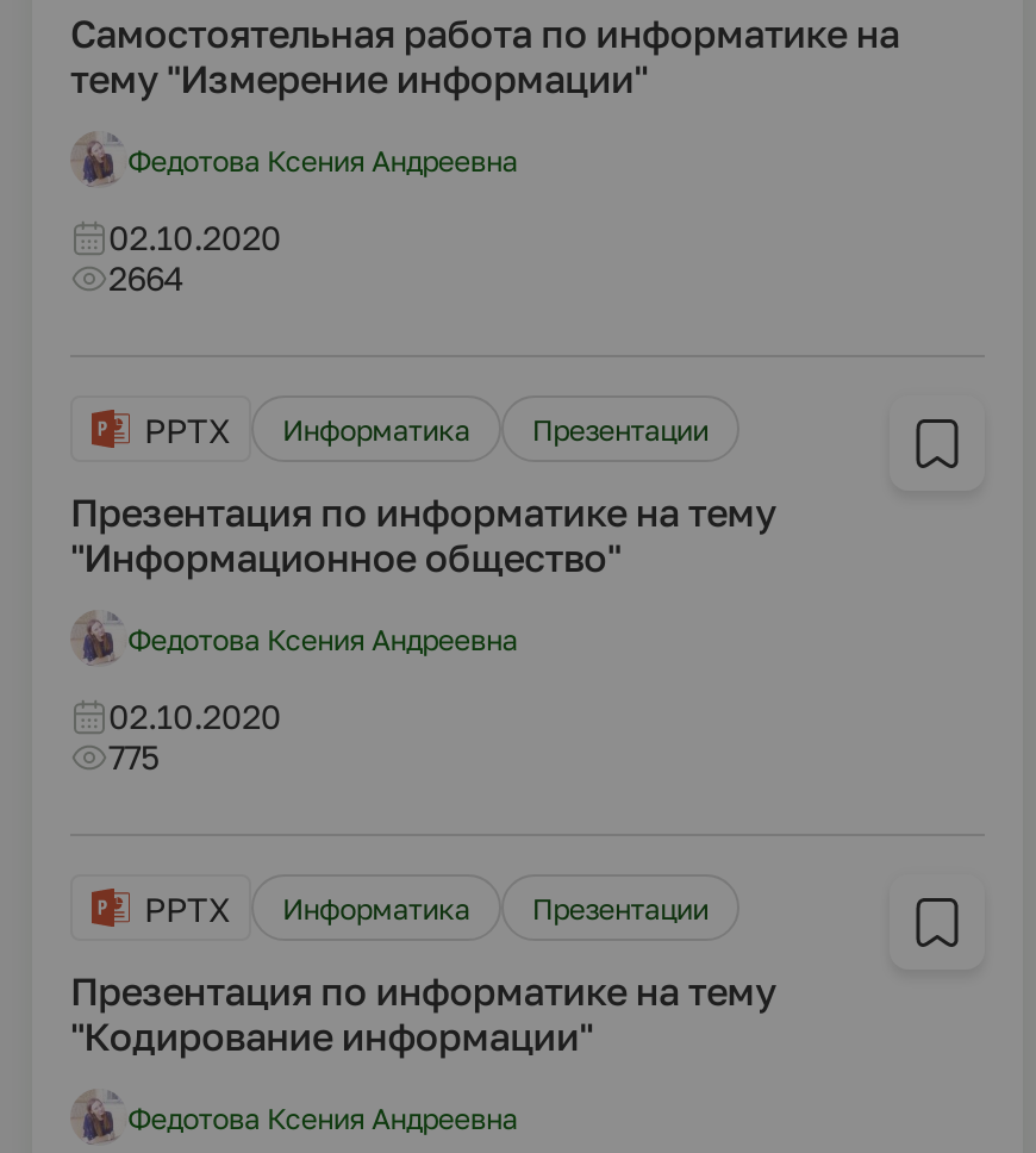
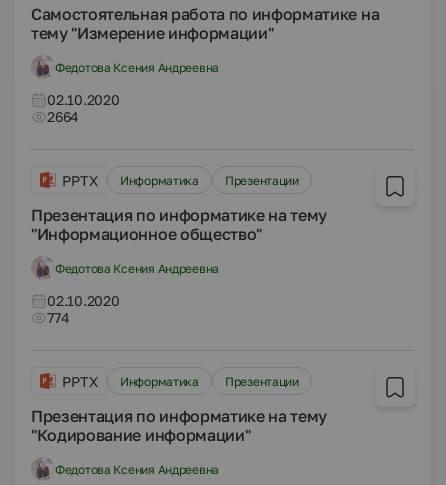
[108,736,159,777] 775 -> [47,309,69,326] 774

